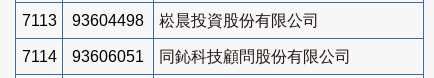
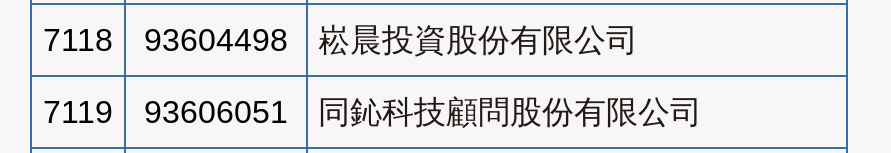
[21,12,319,29] 7113 93604498 崧晨投資股份有限公司 -> [43,23,638,57] 7118 93604498 崧晨投資股份有限公司
[21,48,351,65] 7114 93606051 同鈊科技顧問股份有限公司 -> [43,95,702,129] 7119 93606051 同鈊科技顧問股份有限公司

